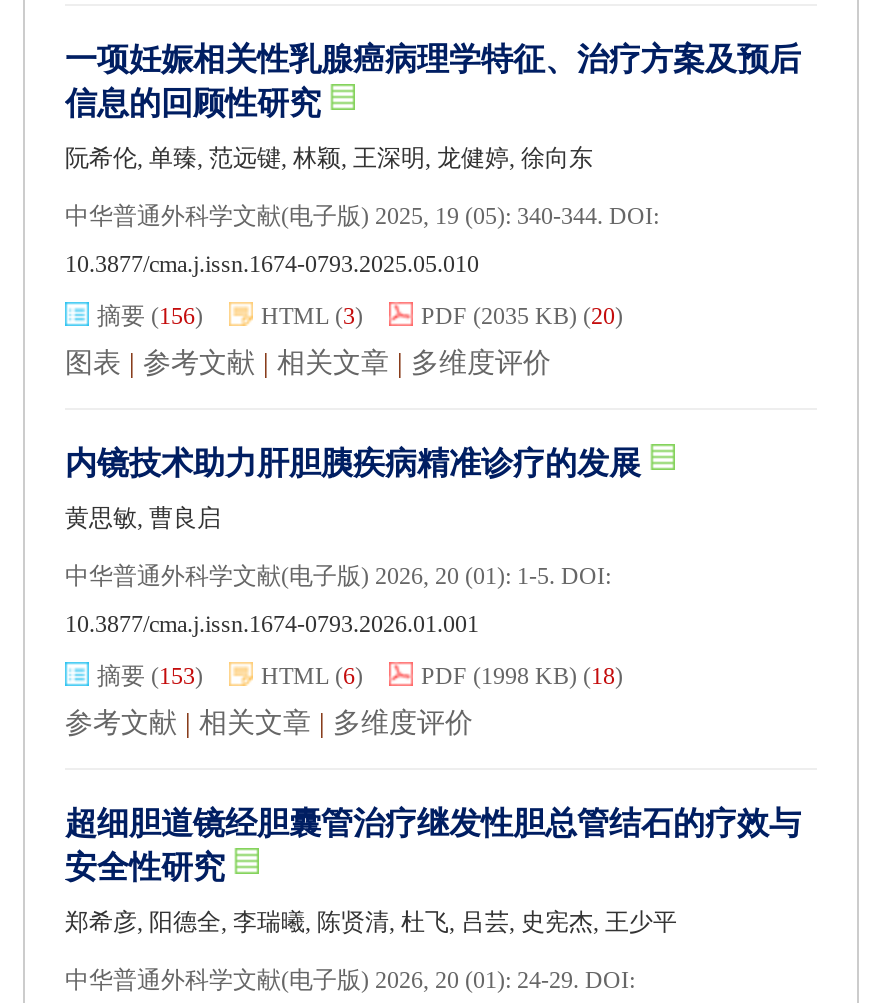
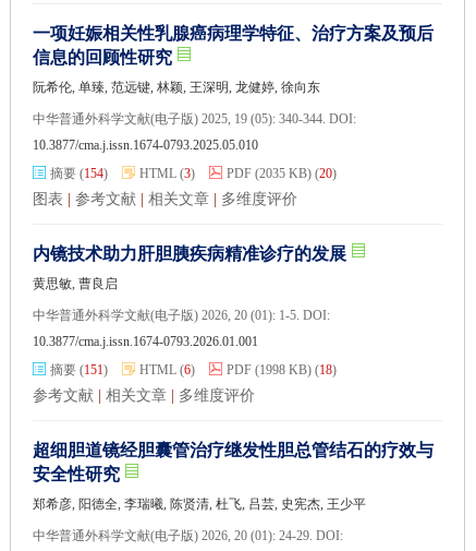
[97,302,203,330] 摘要 (156) -> [50,166,108,181] 摘要 (154)
[97,662,203,690] 摘要 (153) -> [50,362,108,377] 摘要 (151)

